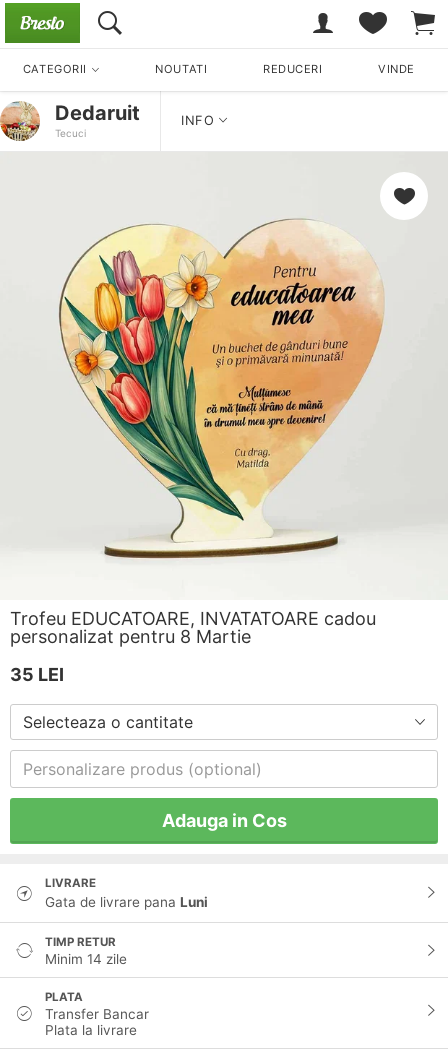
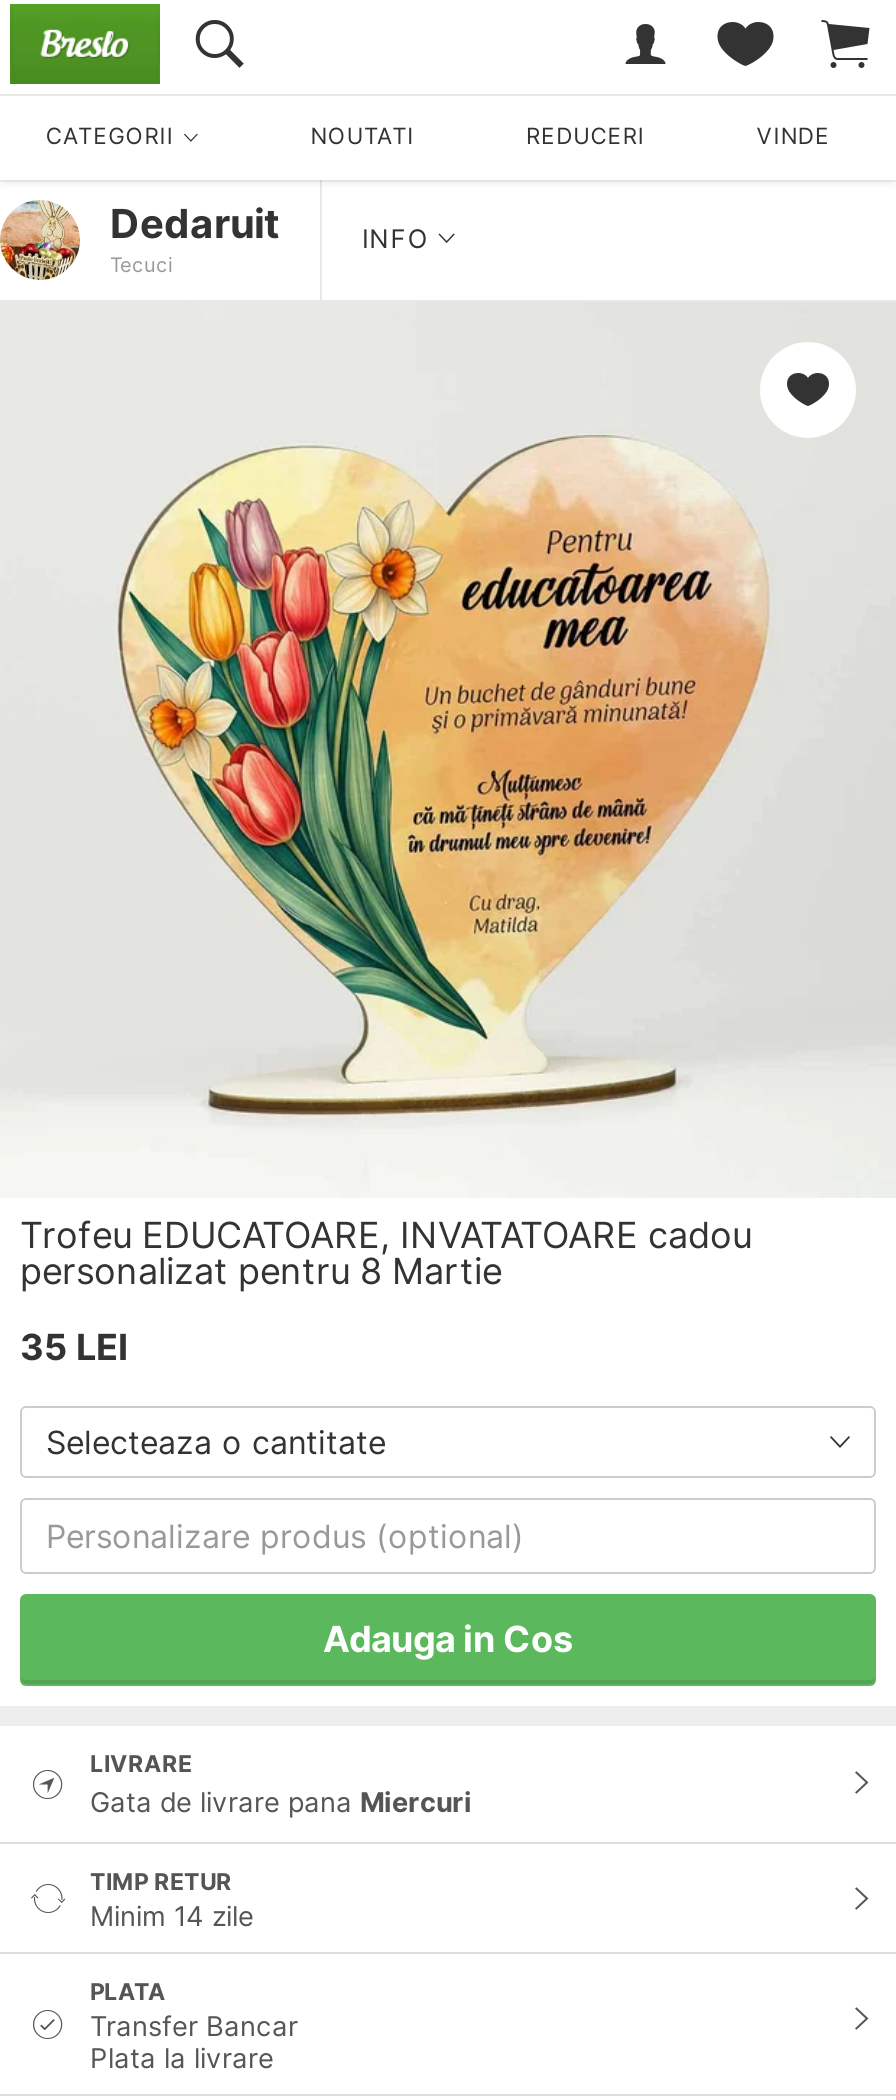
[45,894,208,910] Gata de livrare pana Luni -> [90,1786,472,1818] Gata de livrare pana Miercuri

